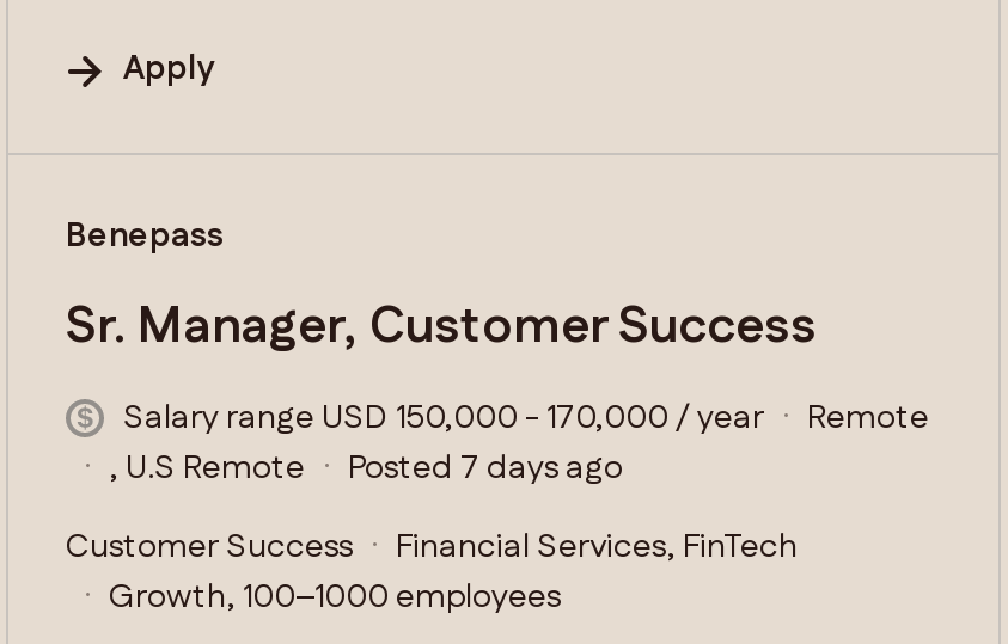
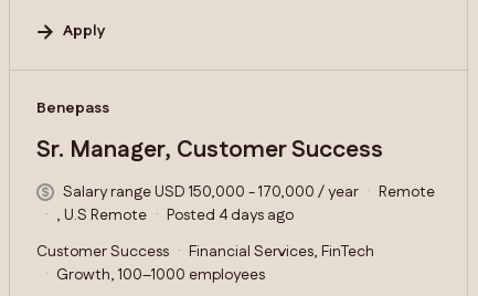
[348,444,623,492] Posted 7 days ago -> [167,204,294,226] Posted 4 days ago

